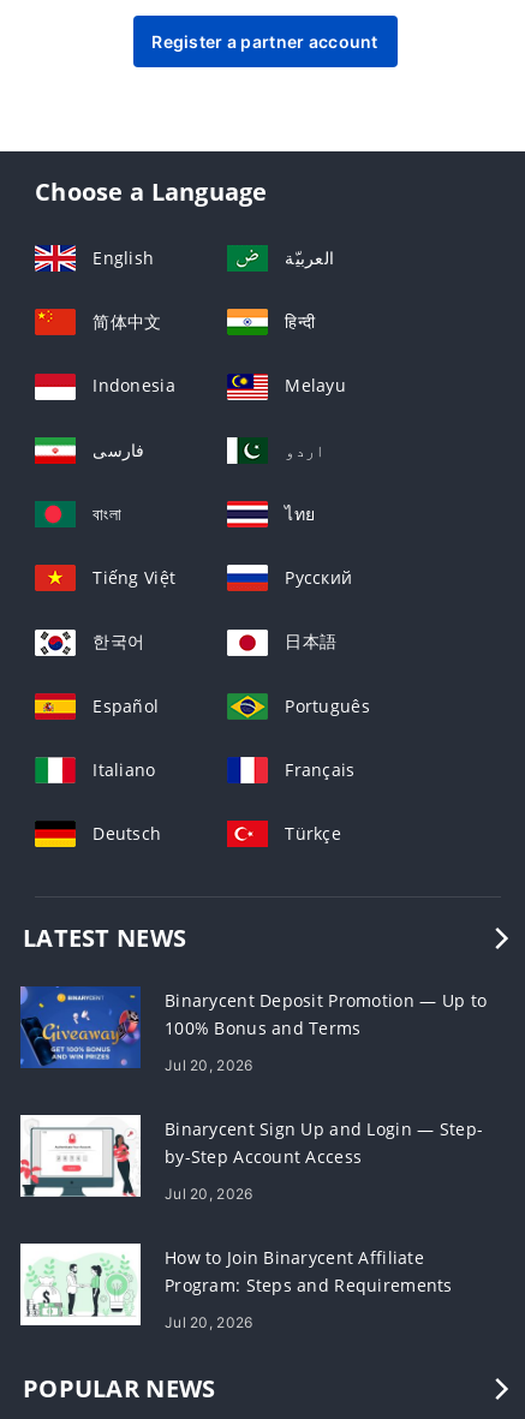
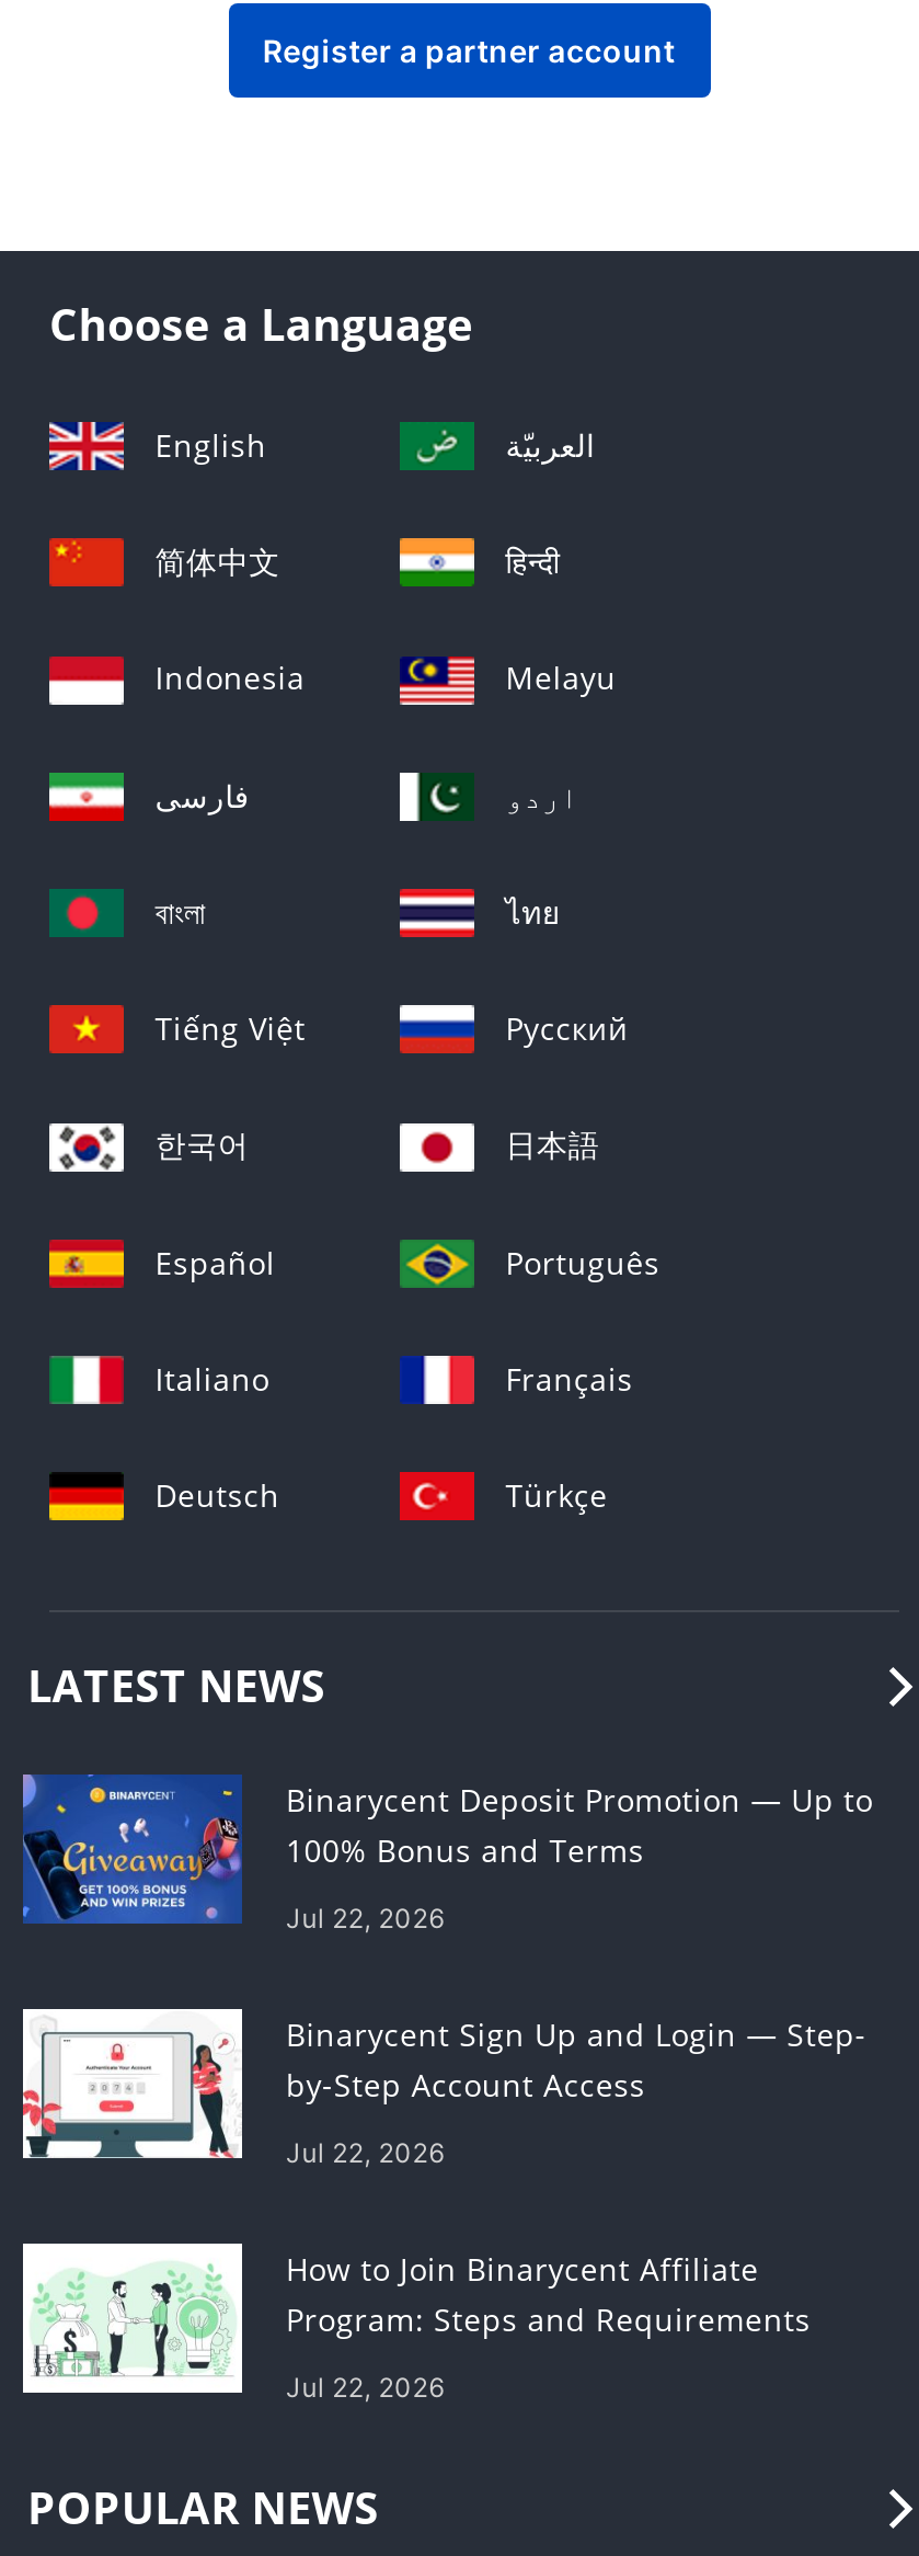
[165,1056,253,1074] Jul 20, 2026 -> [286,1901,444,1934] Jul 22, 2026
[165,1184,253,1202] Jul 20, 2026 -> [286,2136,444,2169] Jul 22, 2026
[165,1313,253,1331] Jul 20, 2026 -> [286,2370,444,2403] Jul 22, 2026

